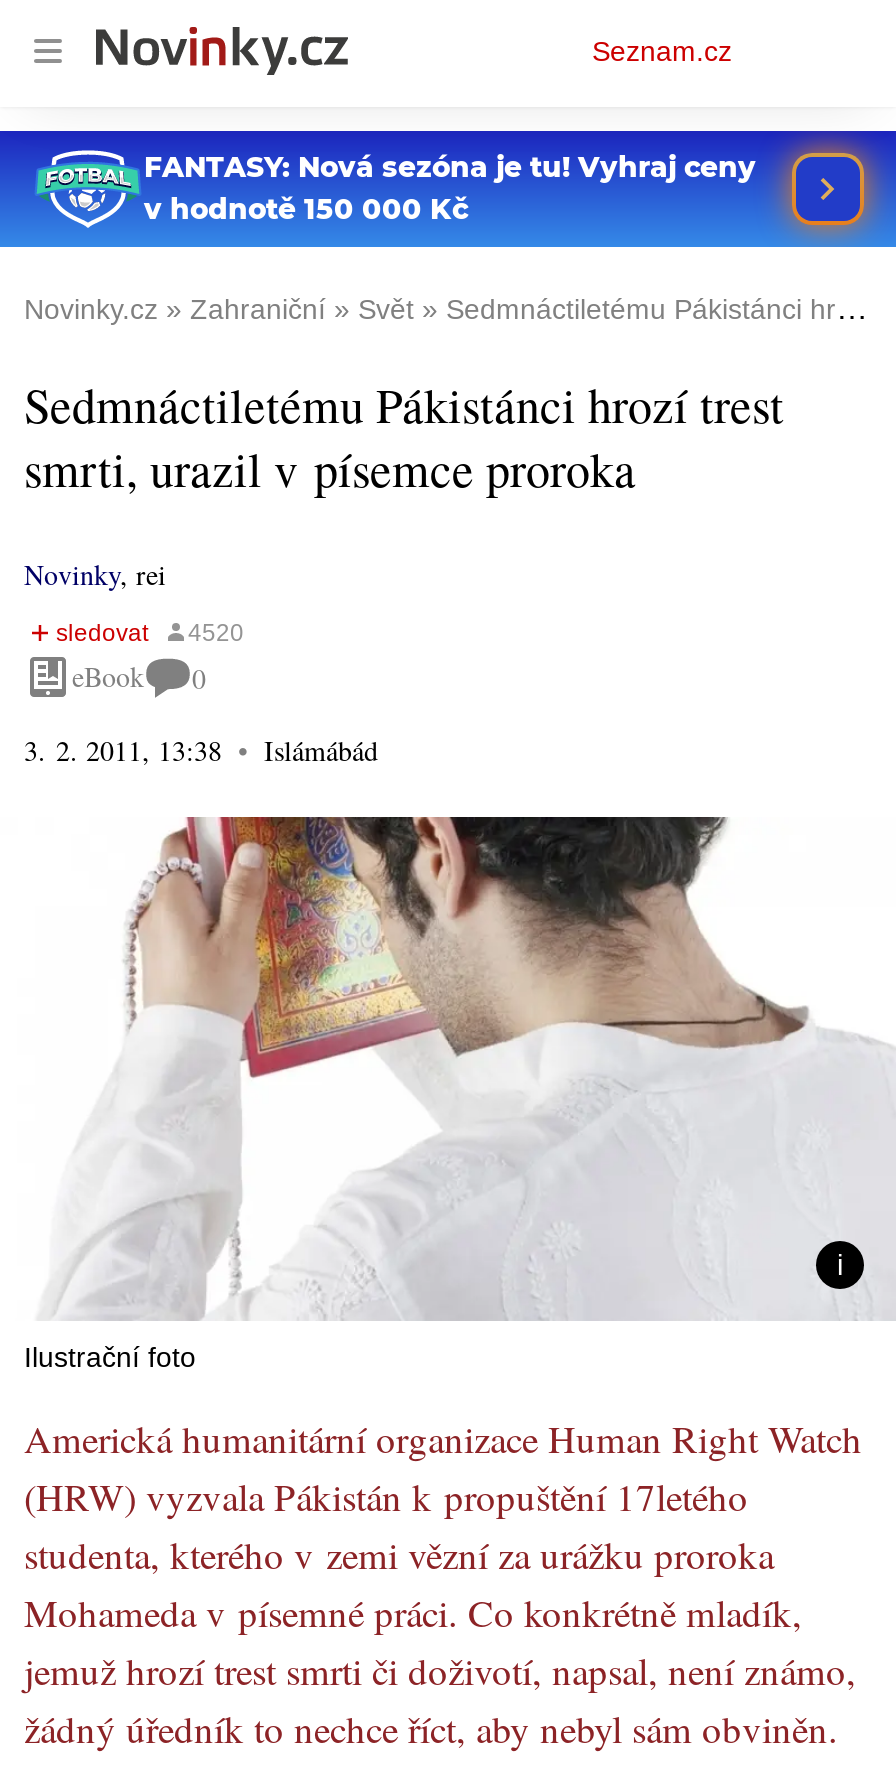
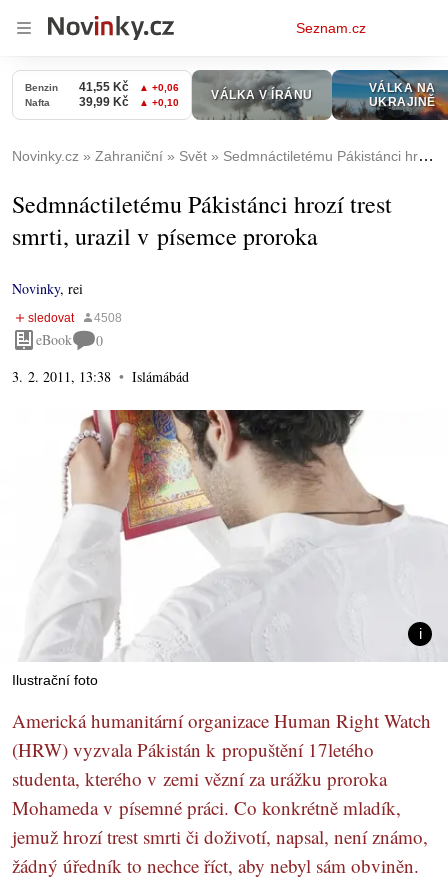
[6,129,890,249] [image] -> [3,68,445,125] [image]

